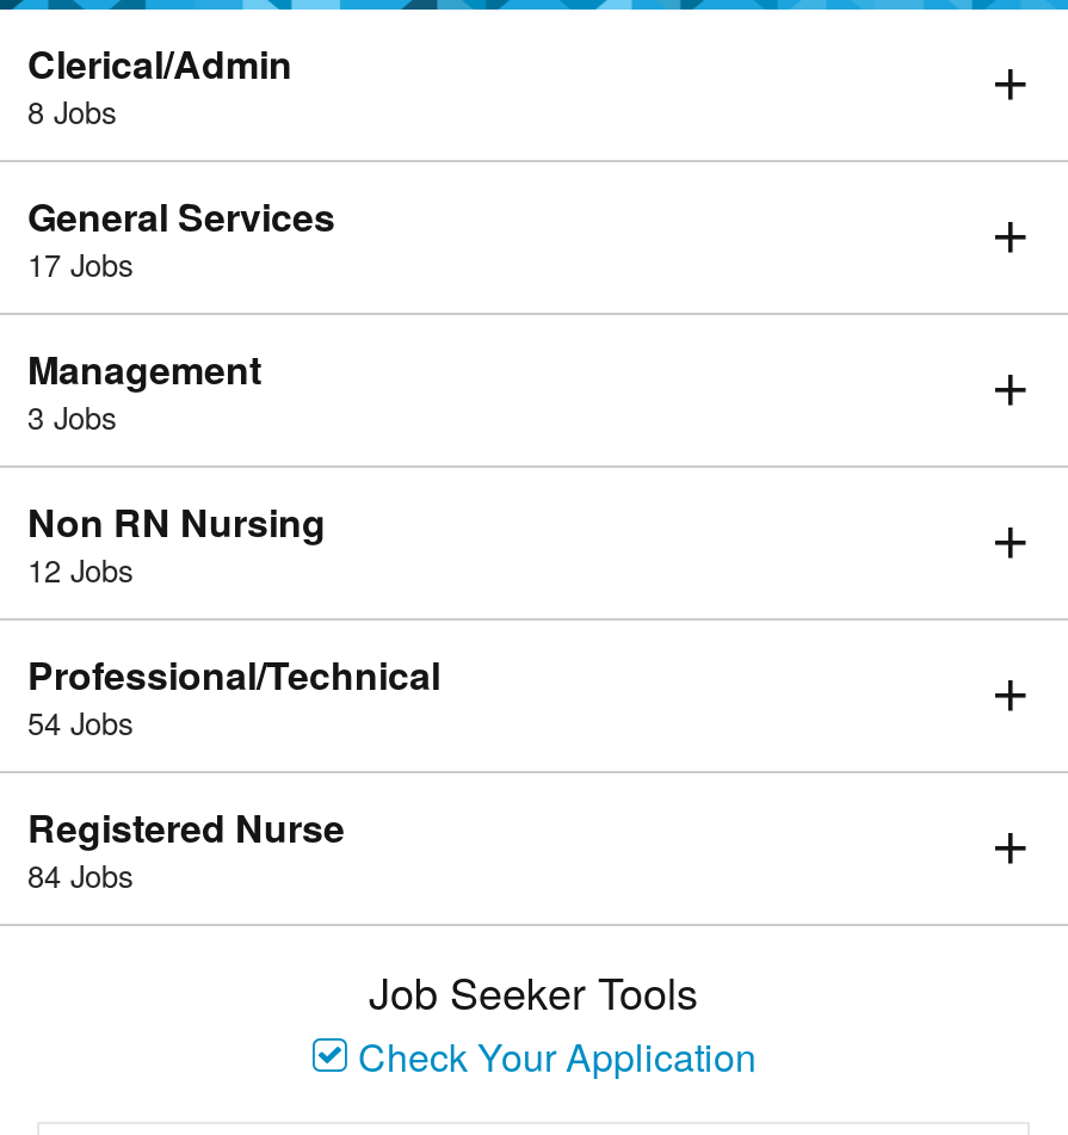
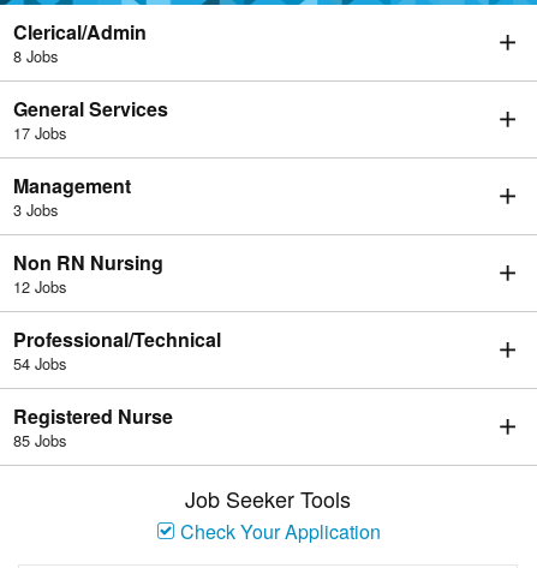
[27,852,132,897] 84 Jobs -> [13,429,66,452] 85 Jobs

